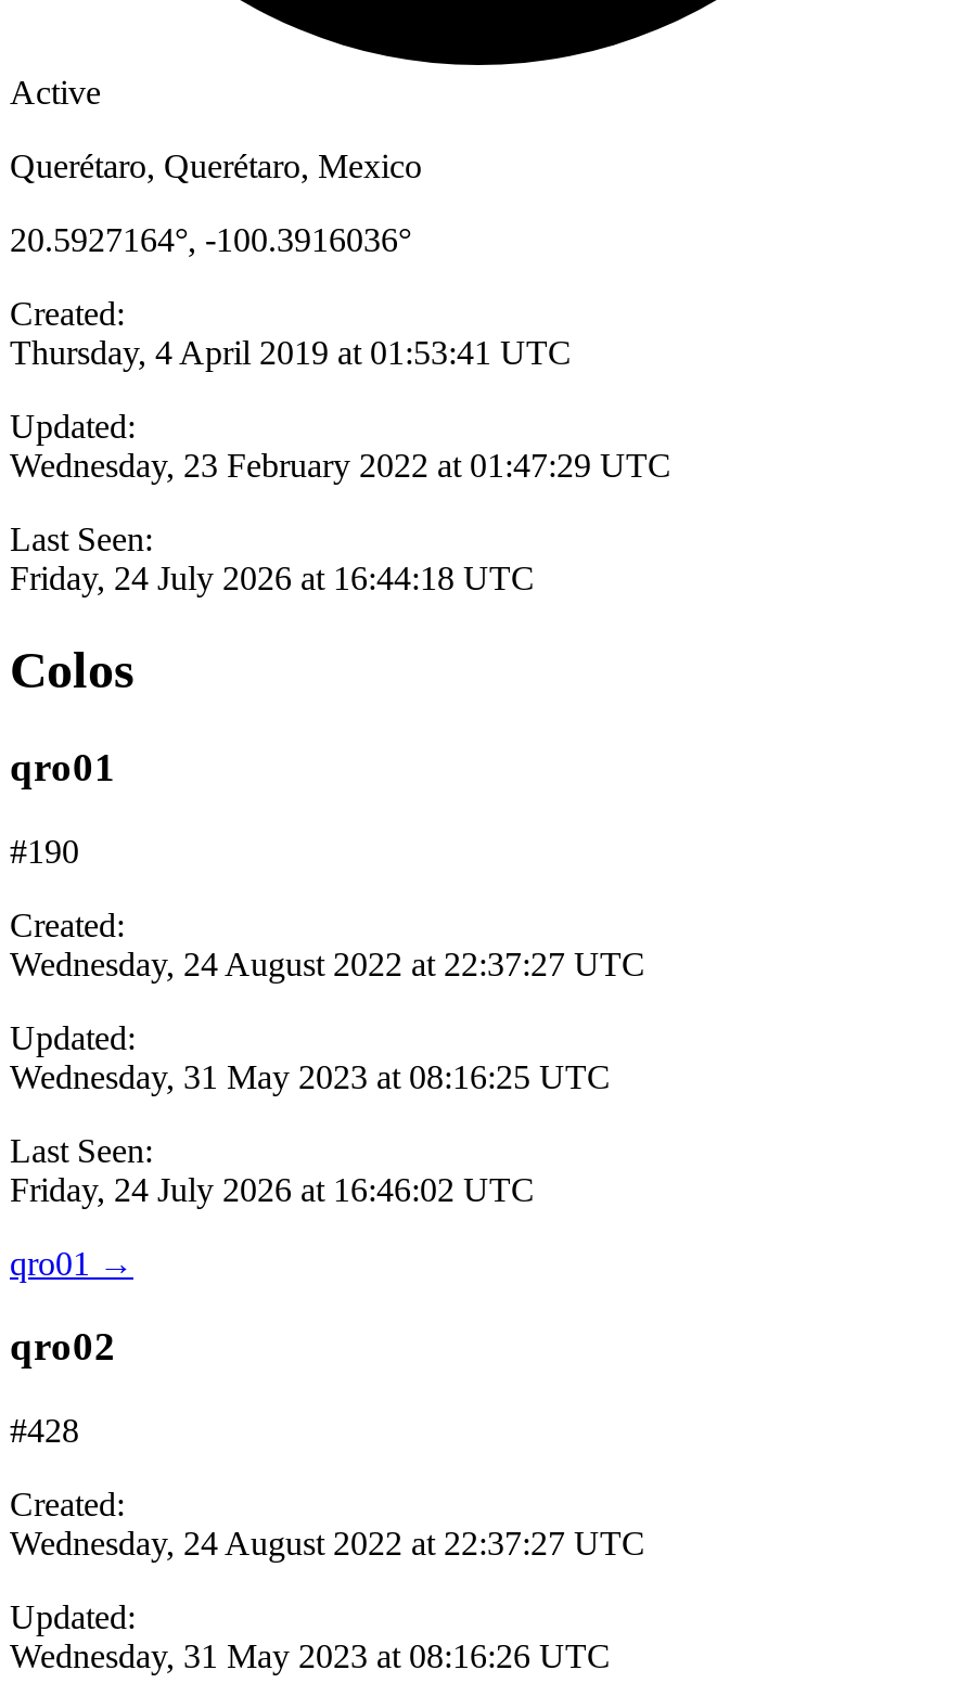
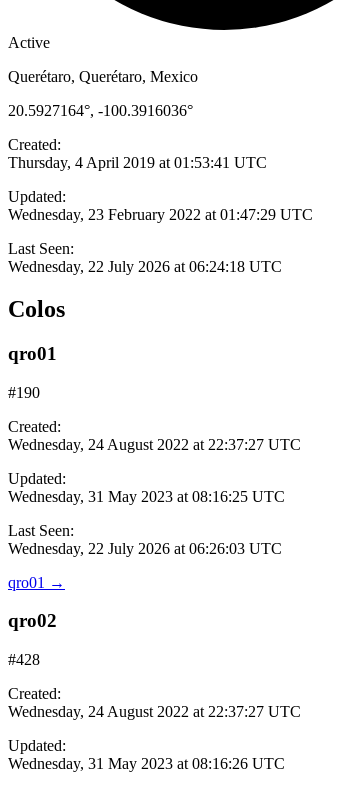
[10,560,535,596] Friday, 24 July 2026 at 16:44:18 UTC -> [8,258,282,275] Wednesday, 22 July 2026 at 06:24:18 UTC
[10,1170,535,1207] Friday, 24 July 2026 at 16:46:02 UTC -> [8,539,282,556] Wednesday, 22 July 2026 at 06:26:03 UTC

